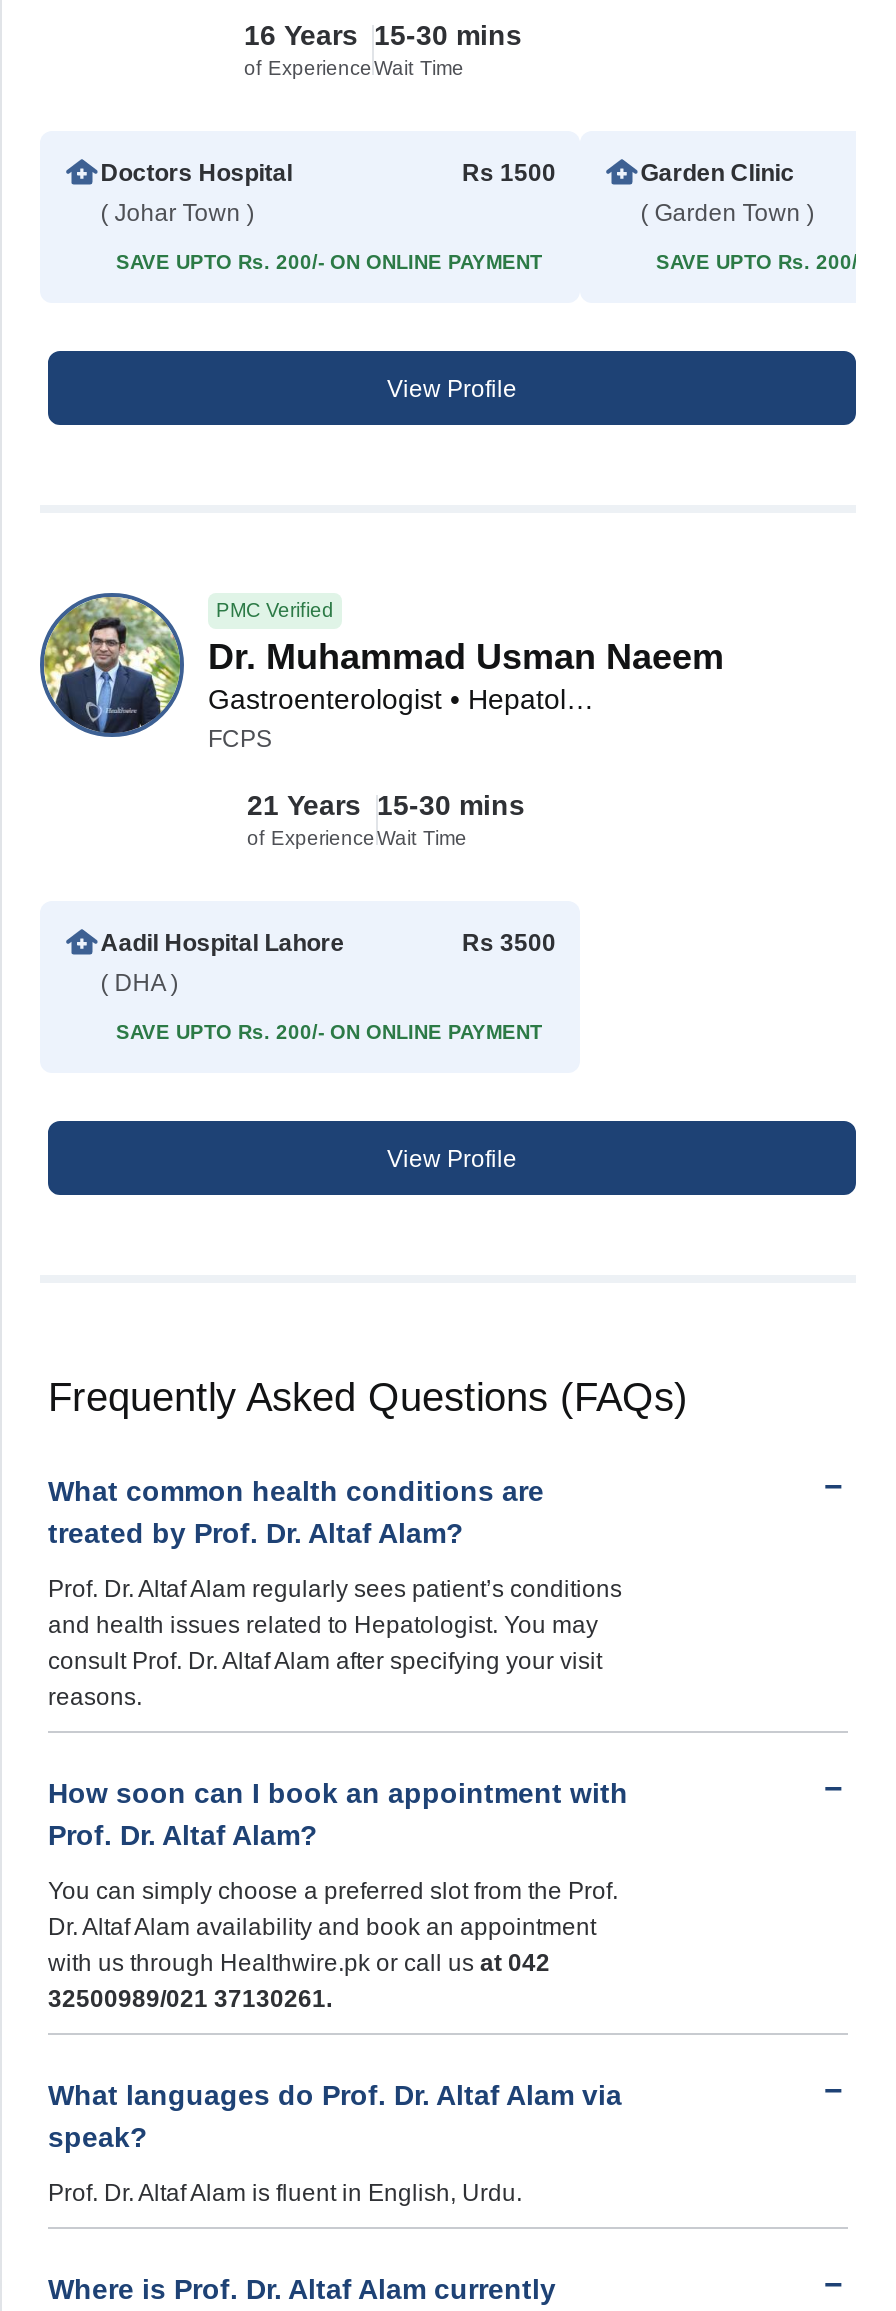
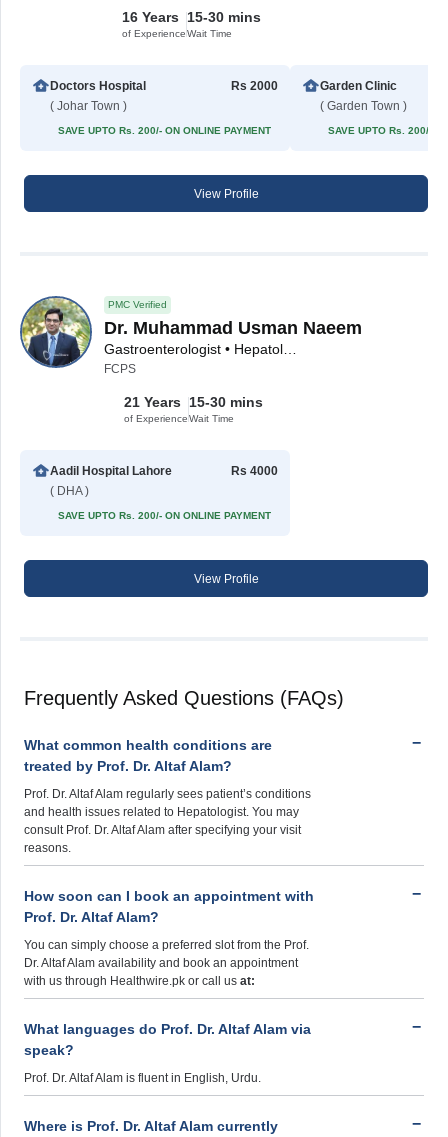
[462,159,556,187] Rs 1500 -> [231,79,278,93] Rs 2000
[462,929,556,957] Rs 3500 -> [231,464,278,478] Rs 4000
[48,1949,550,2013] with us through Healthwire.pk or call us at 042 | 32500989/021 37130261. -> [24,974,255,988] with us through Healthwire.pk or call us at:

